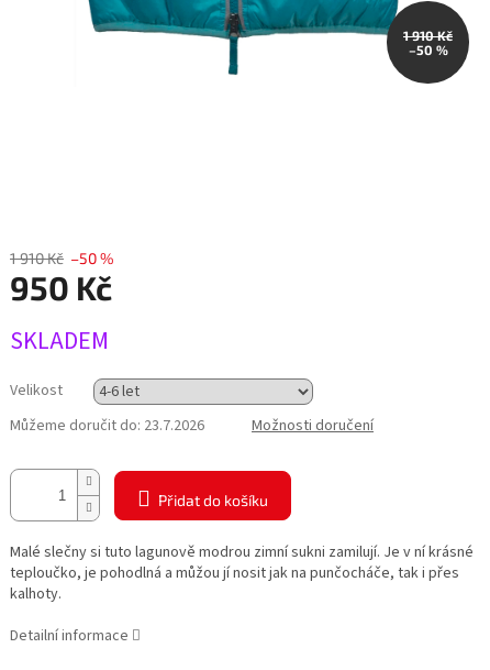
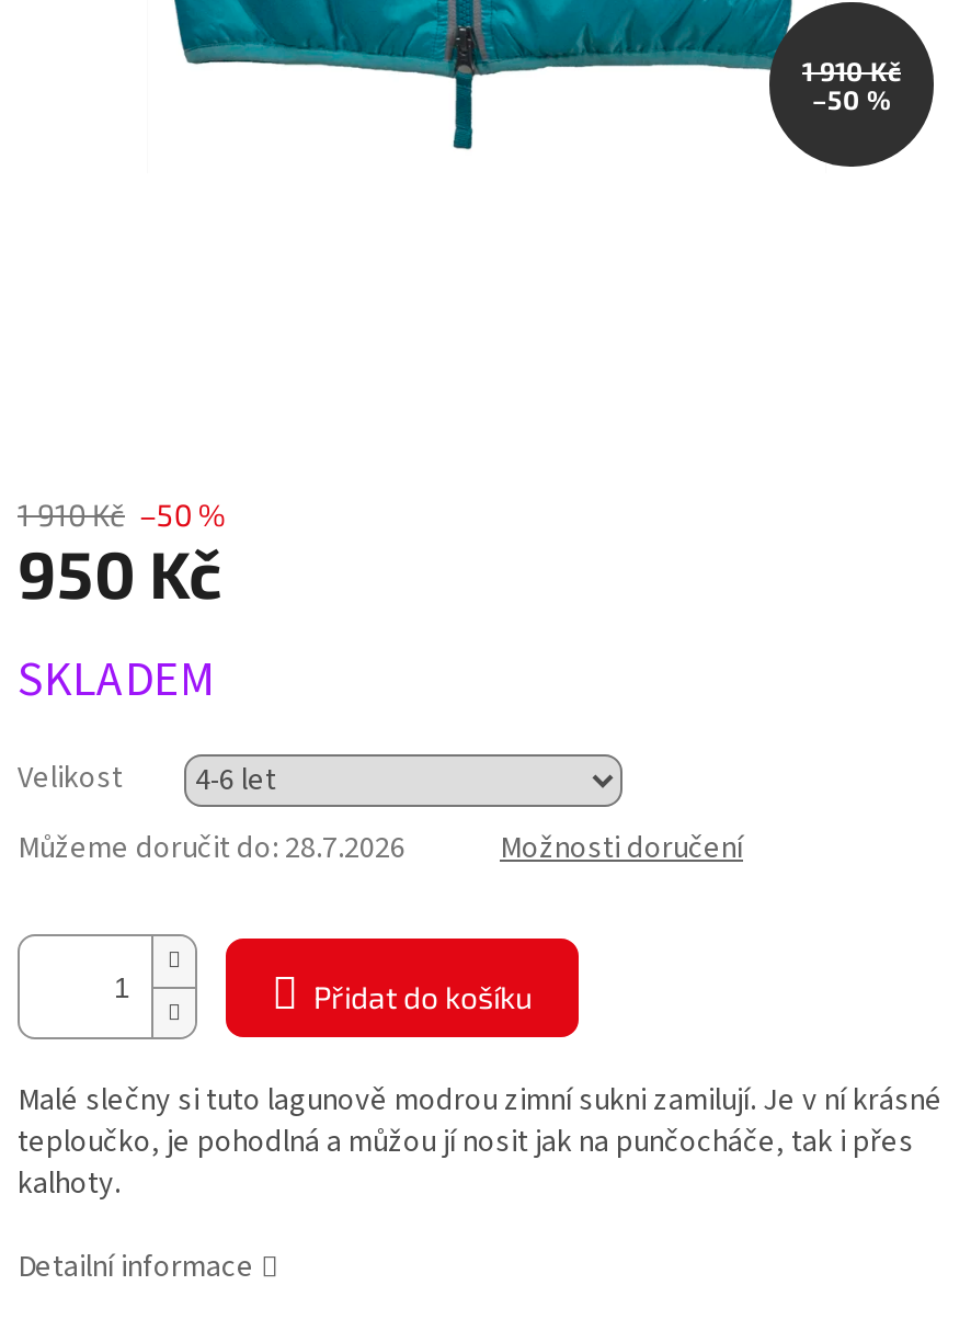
[10,415,204,437] Můžeme doručit do: 23.7.2026 -> [18,828,405,871] Můžeme doručit do: 28.7.2026

